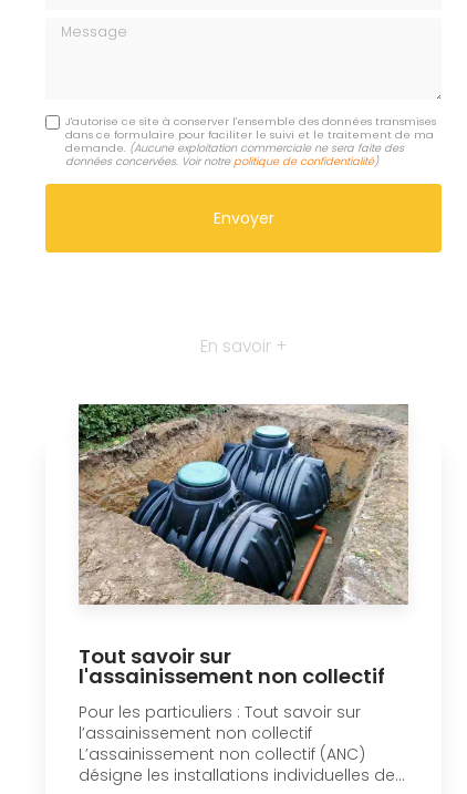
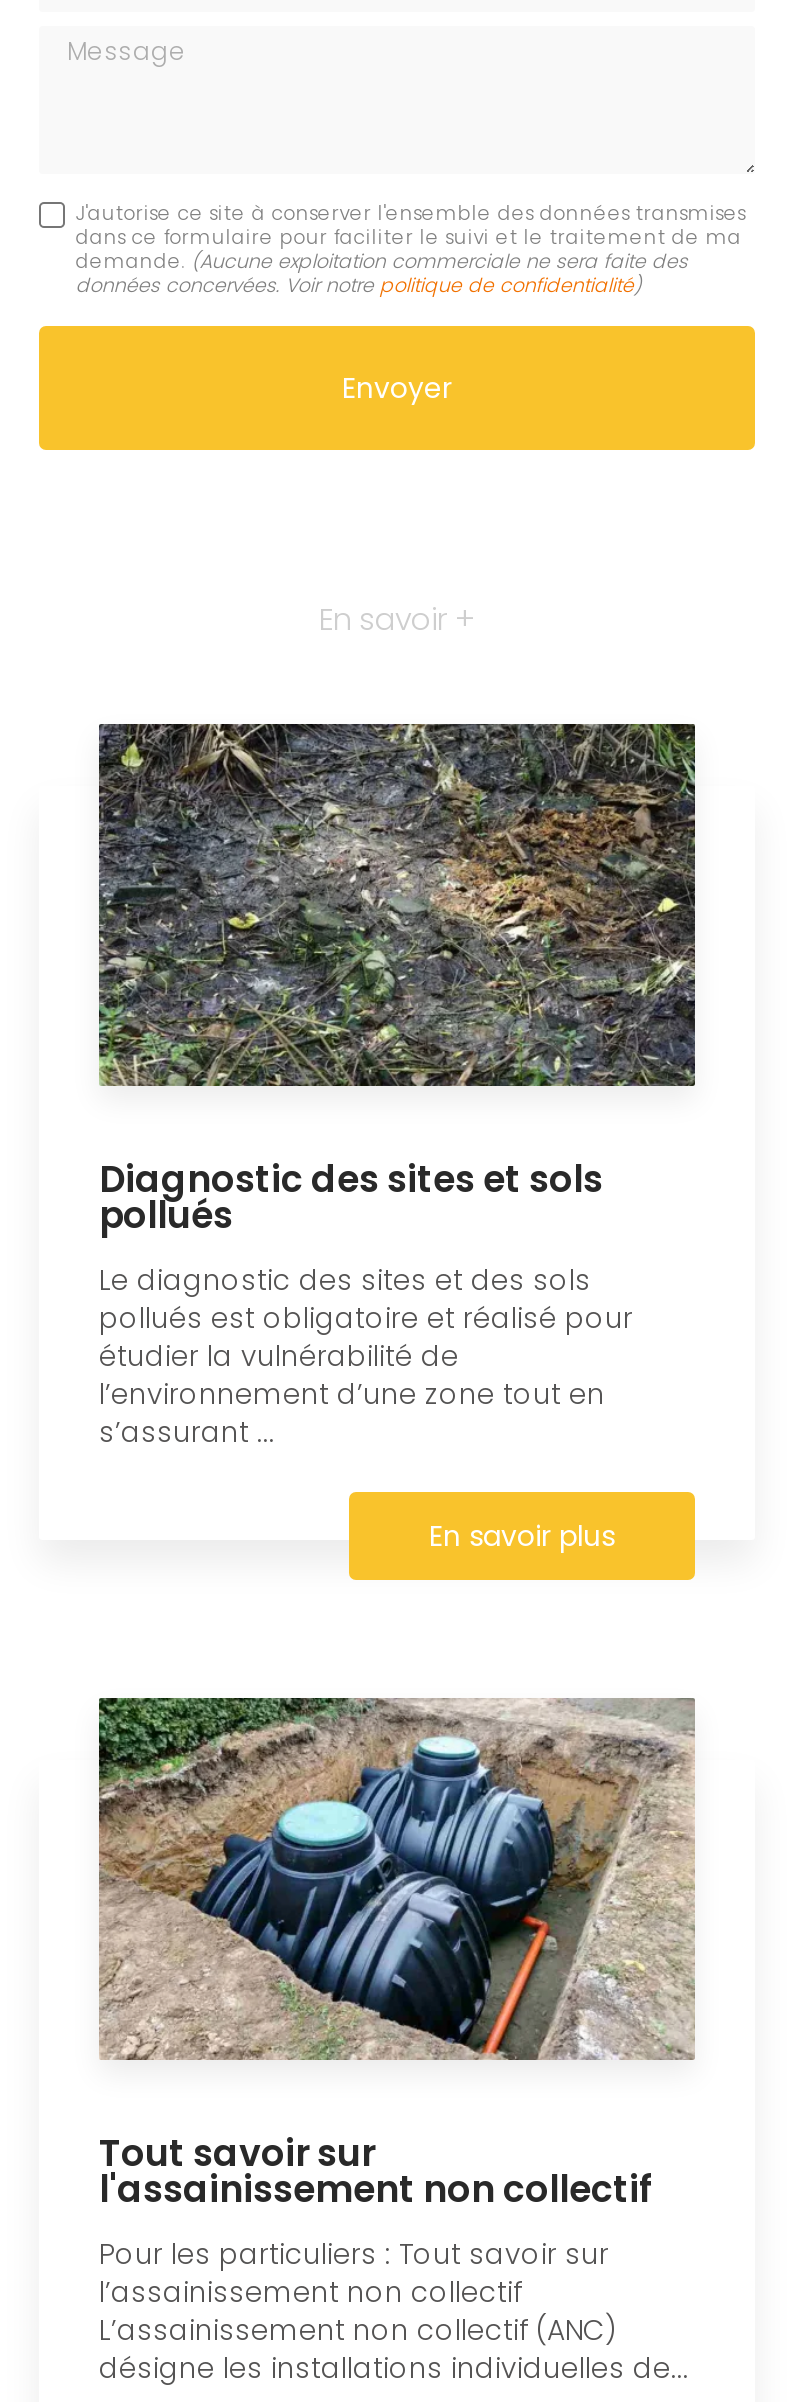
none -> [99,722,697,1555] [image] | Diagnostic des sites et sols | pollués | Le diagnostic des sites et des sols | pollués est obligatoire et réalisé pour | étudier la vulnérabilité de | l’environnement d’une zone tout en | s’assurant ... | En savoir plus

